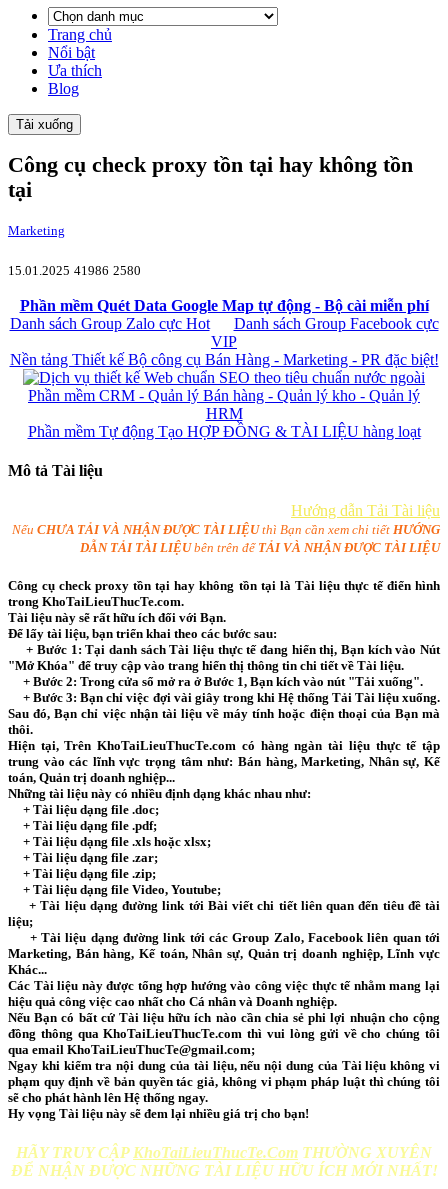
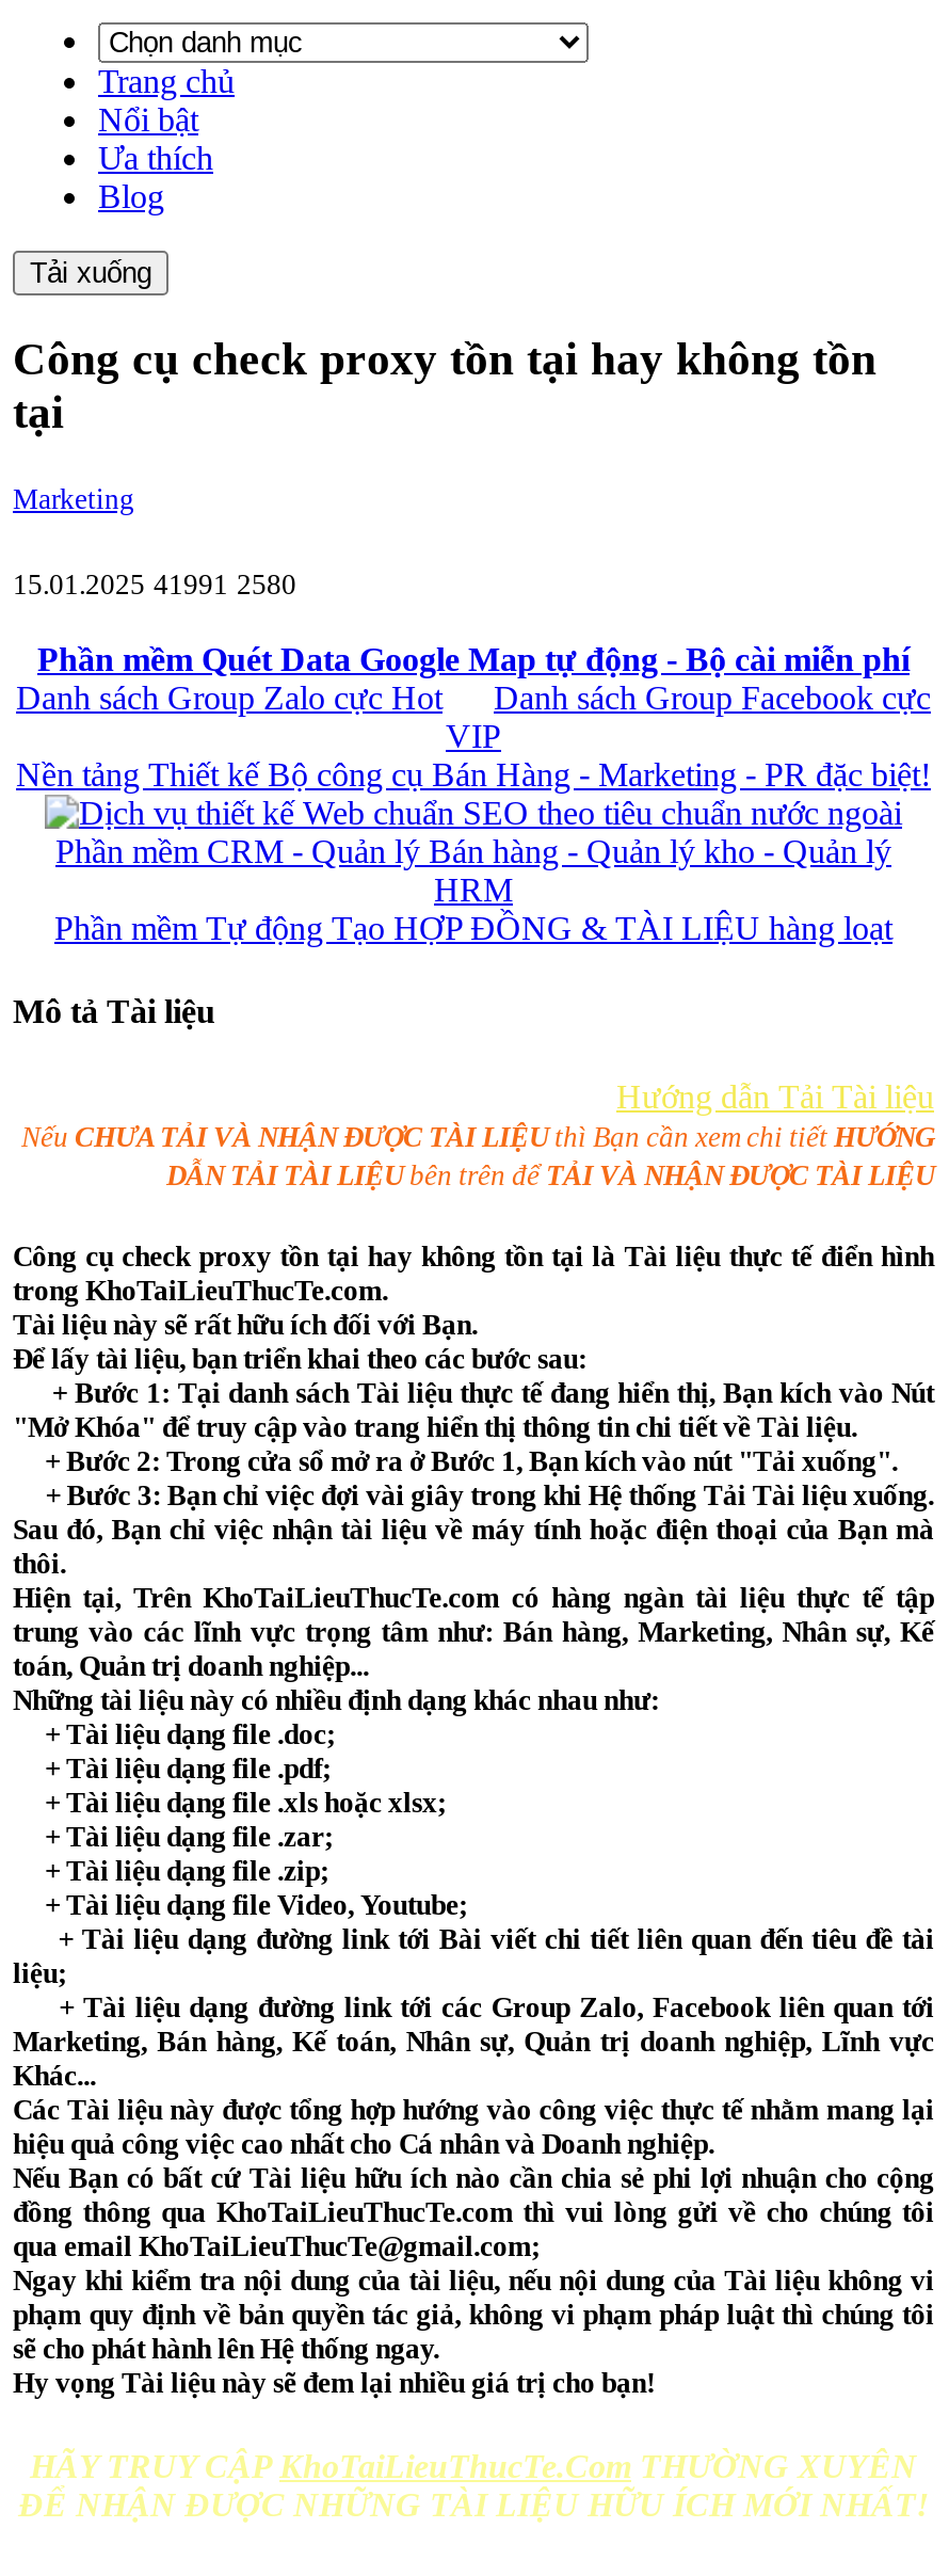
[8,263,141,278] 15.01.2025 41986 2580 -> [13,569,296,601] 15.01.2025 41991 2580

